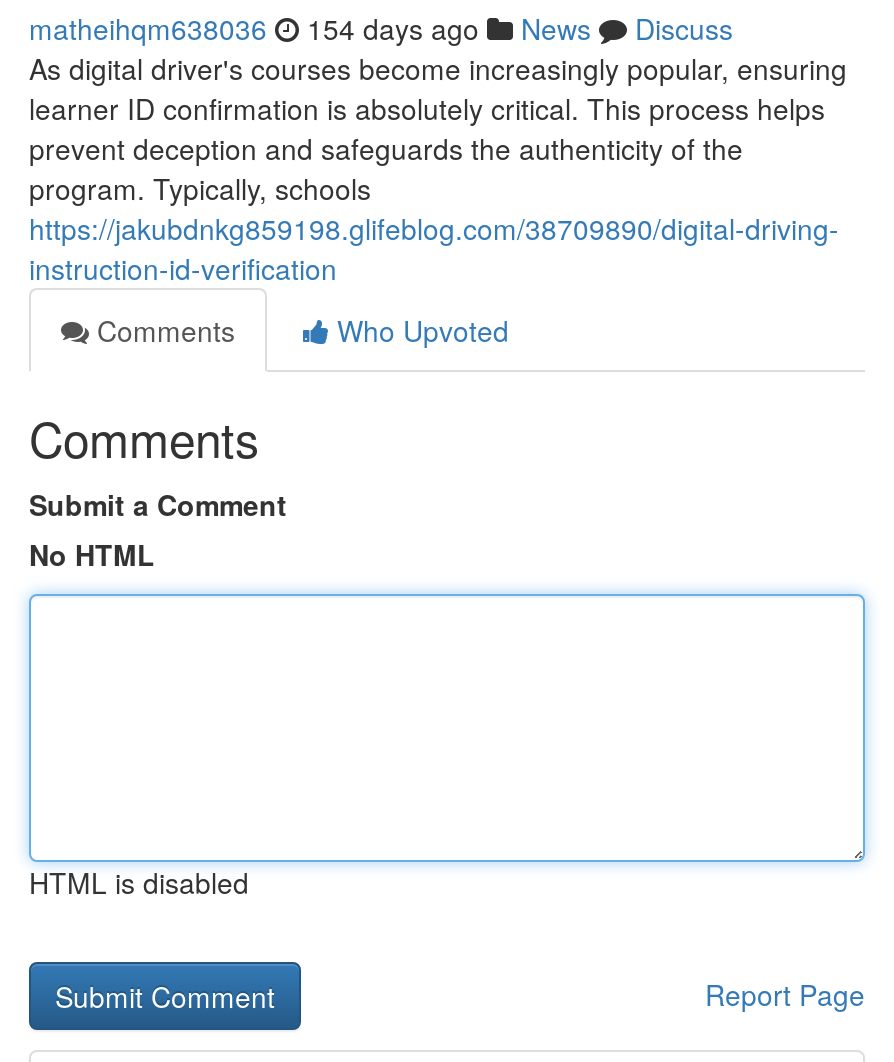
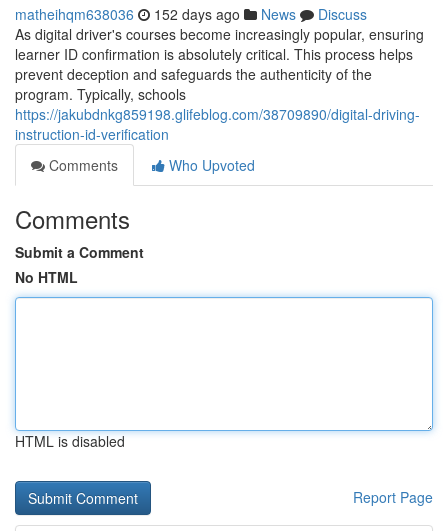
[29,8,733,48] matheihqm638036 154 days ago News Discuss -> [15,4,367,24] matheihqm638036 152 days ago News Discuss

